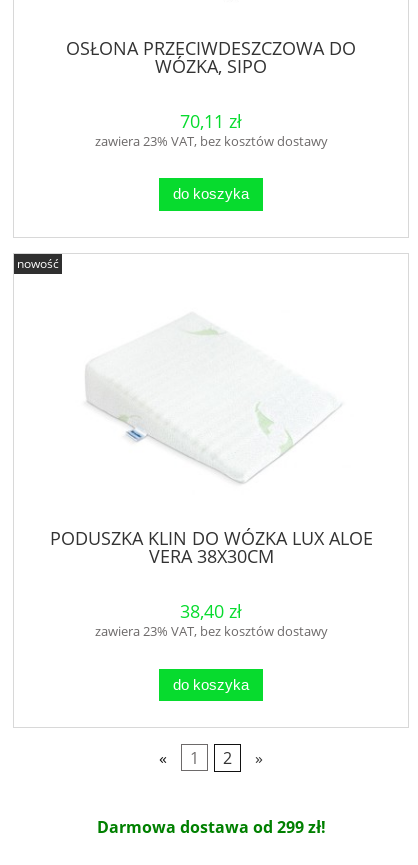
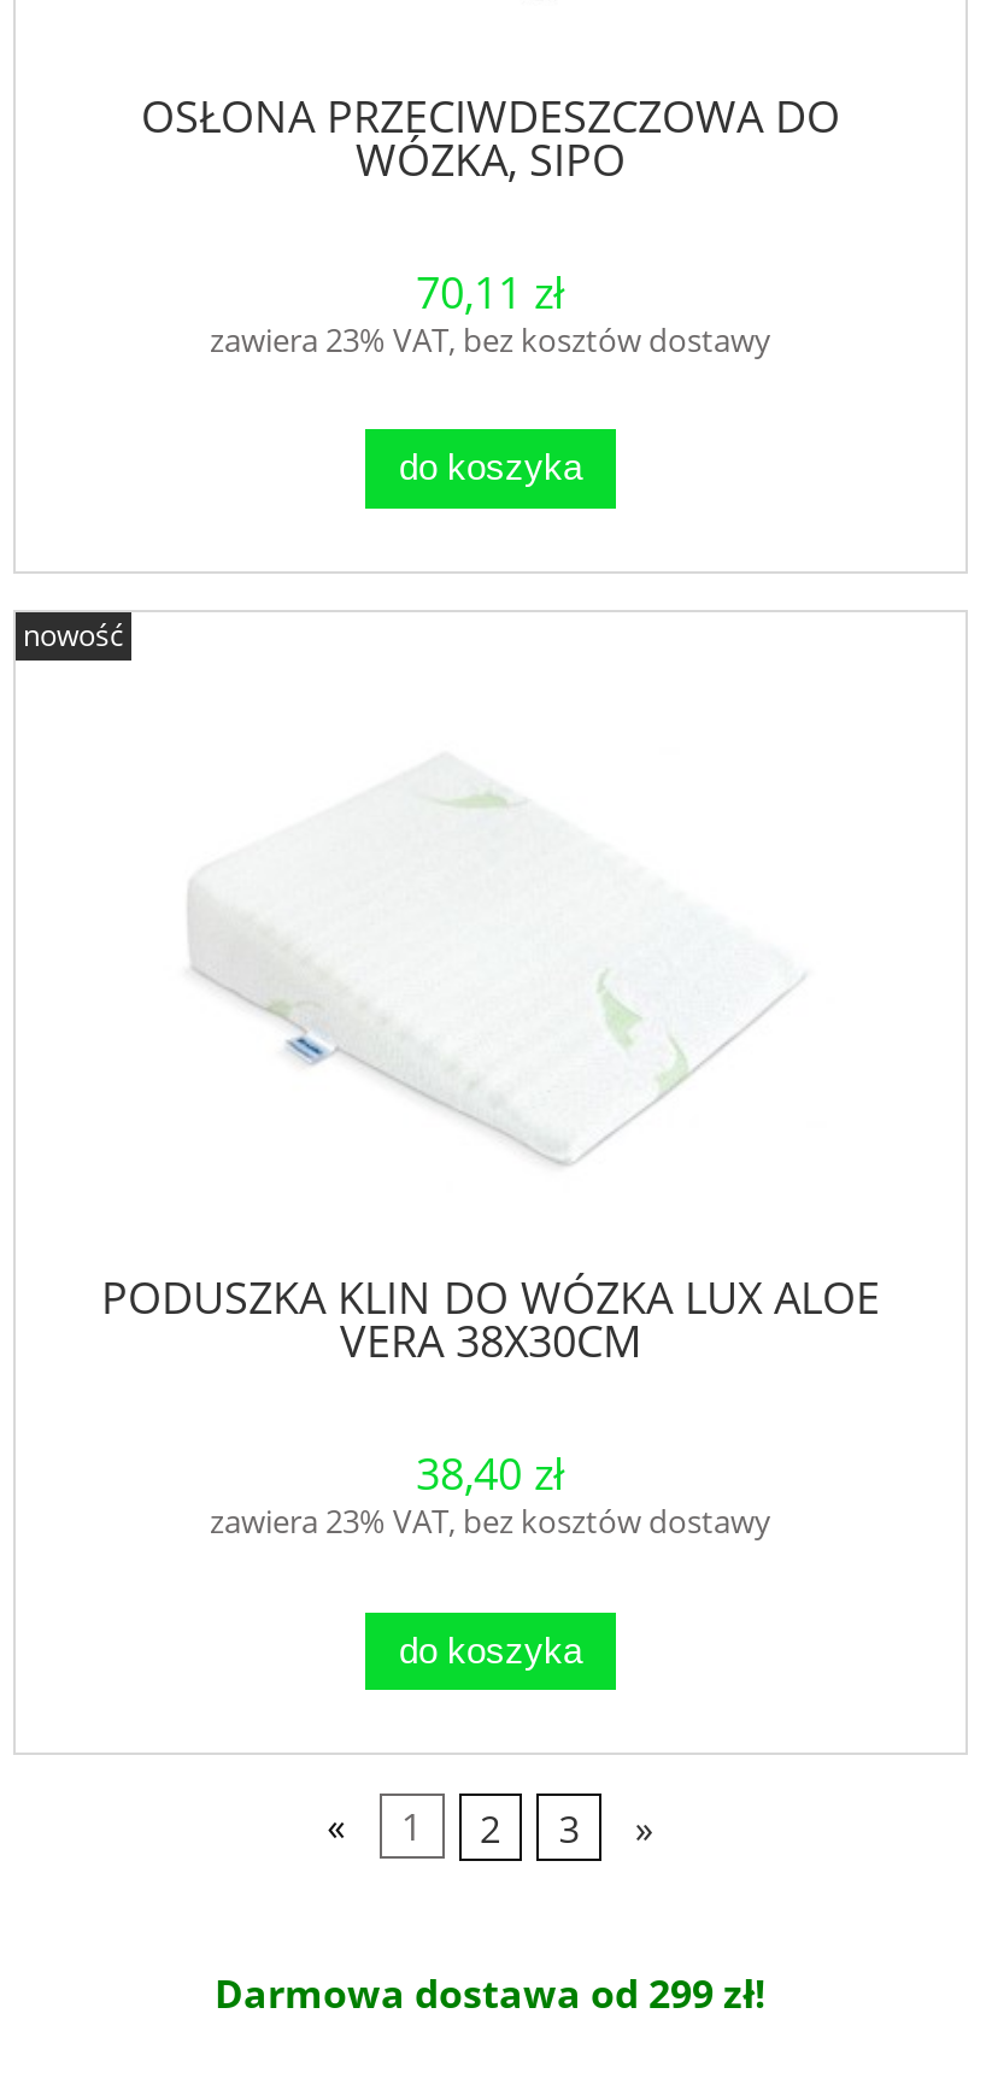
none -> [559,1800,580,1853] 3

